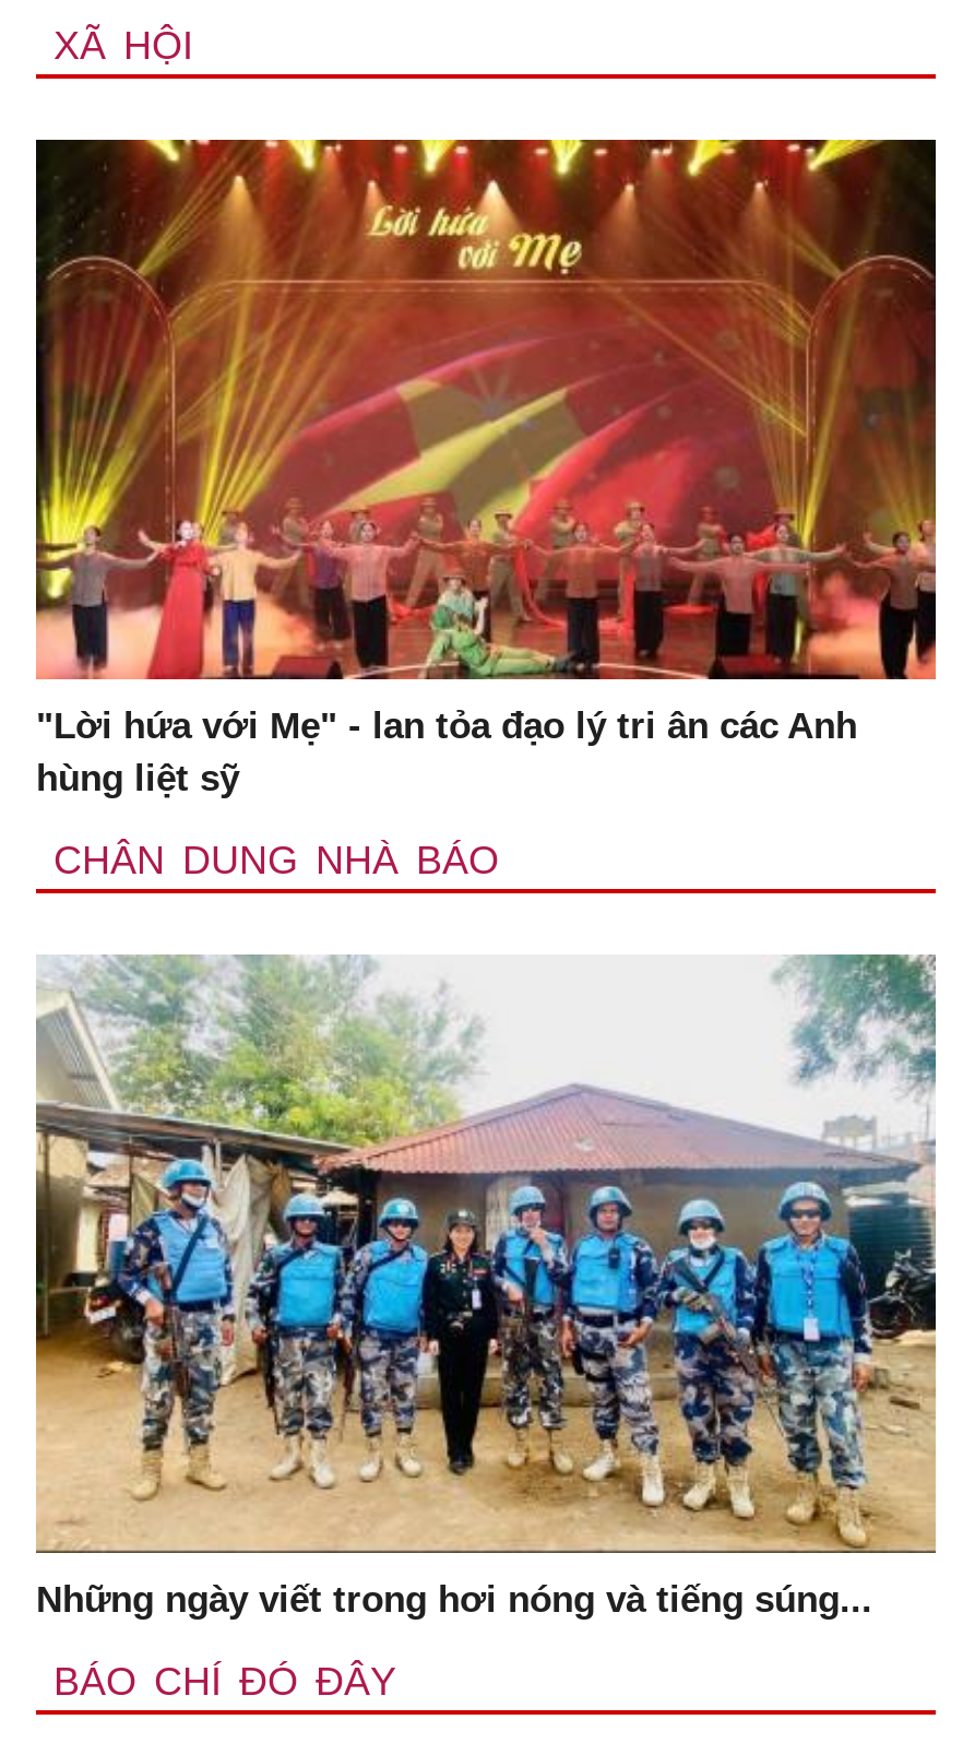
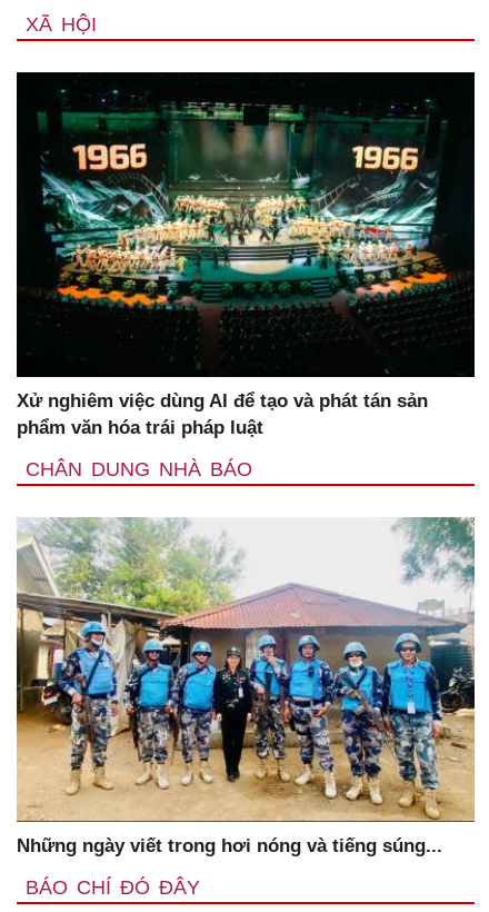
[34,138,938,800] [image] | "Lời hứa với Mẹ" - lan tỏa đạo lý tri ân các Anh | hùng liệt sỹ -> [16,71,476,438] [image] | Xử nghiêm việc dùng AI để tạo và phát tán sản | phẩm văn hóa trái pháp luật

